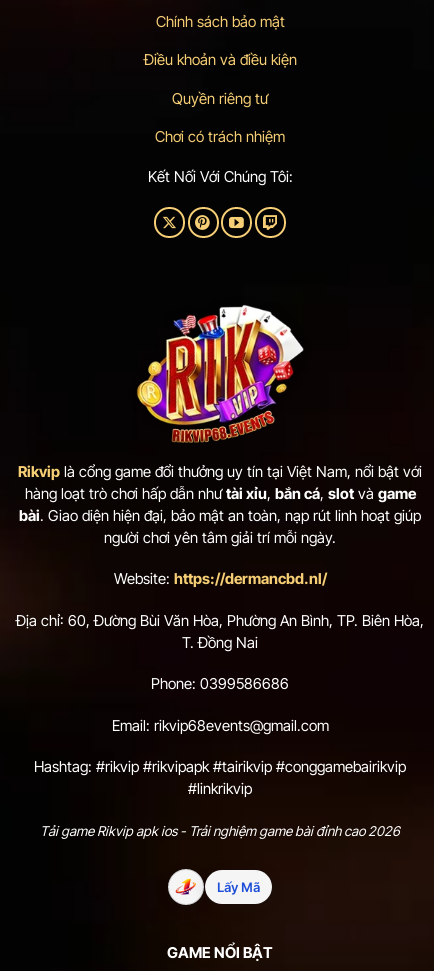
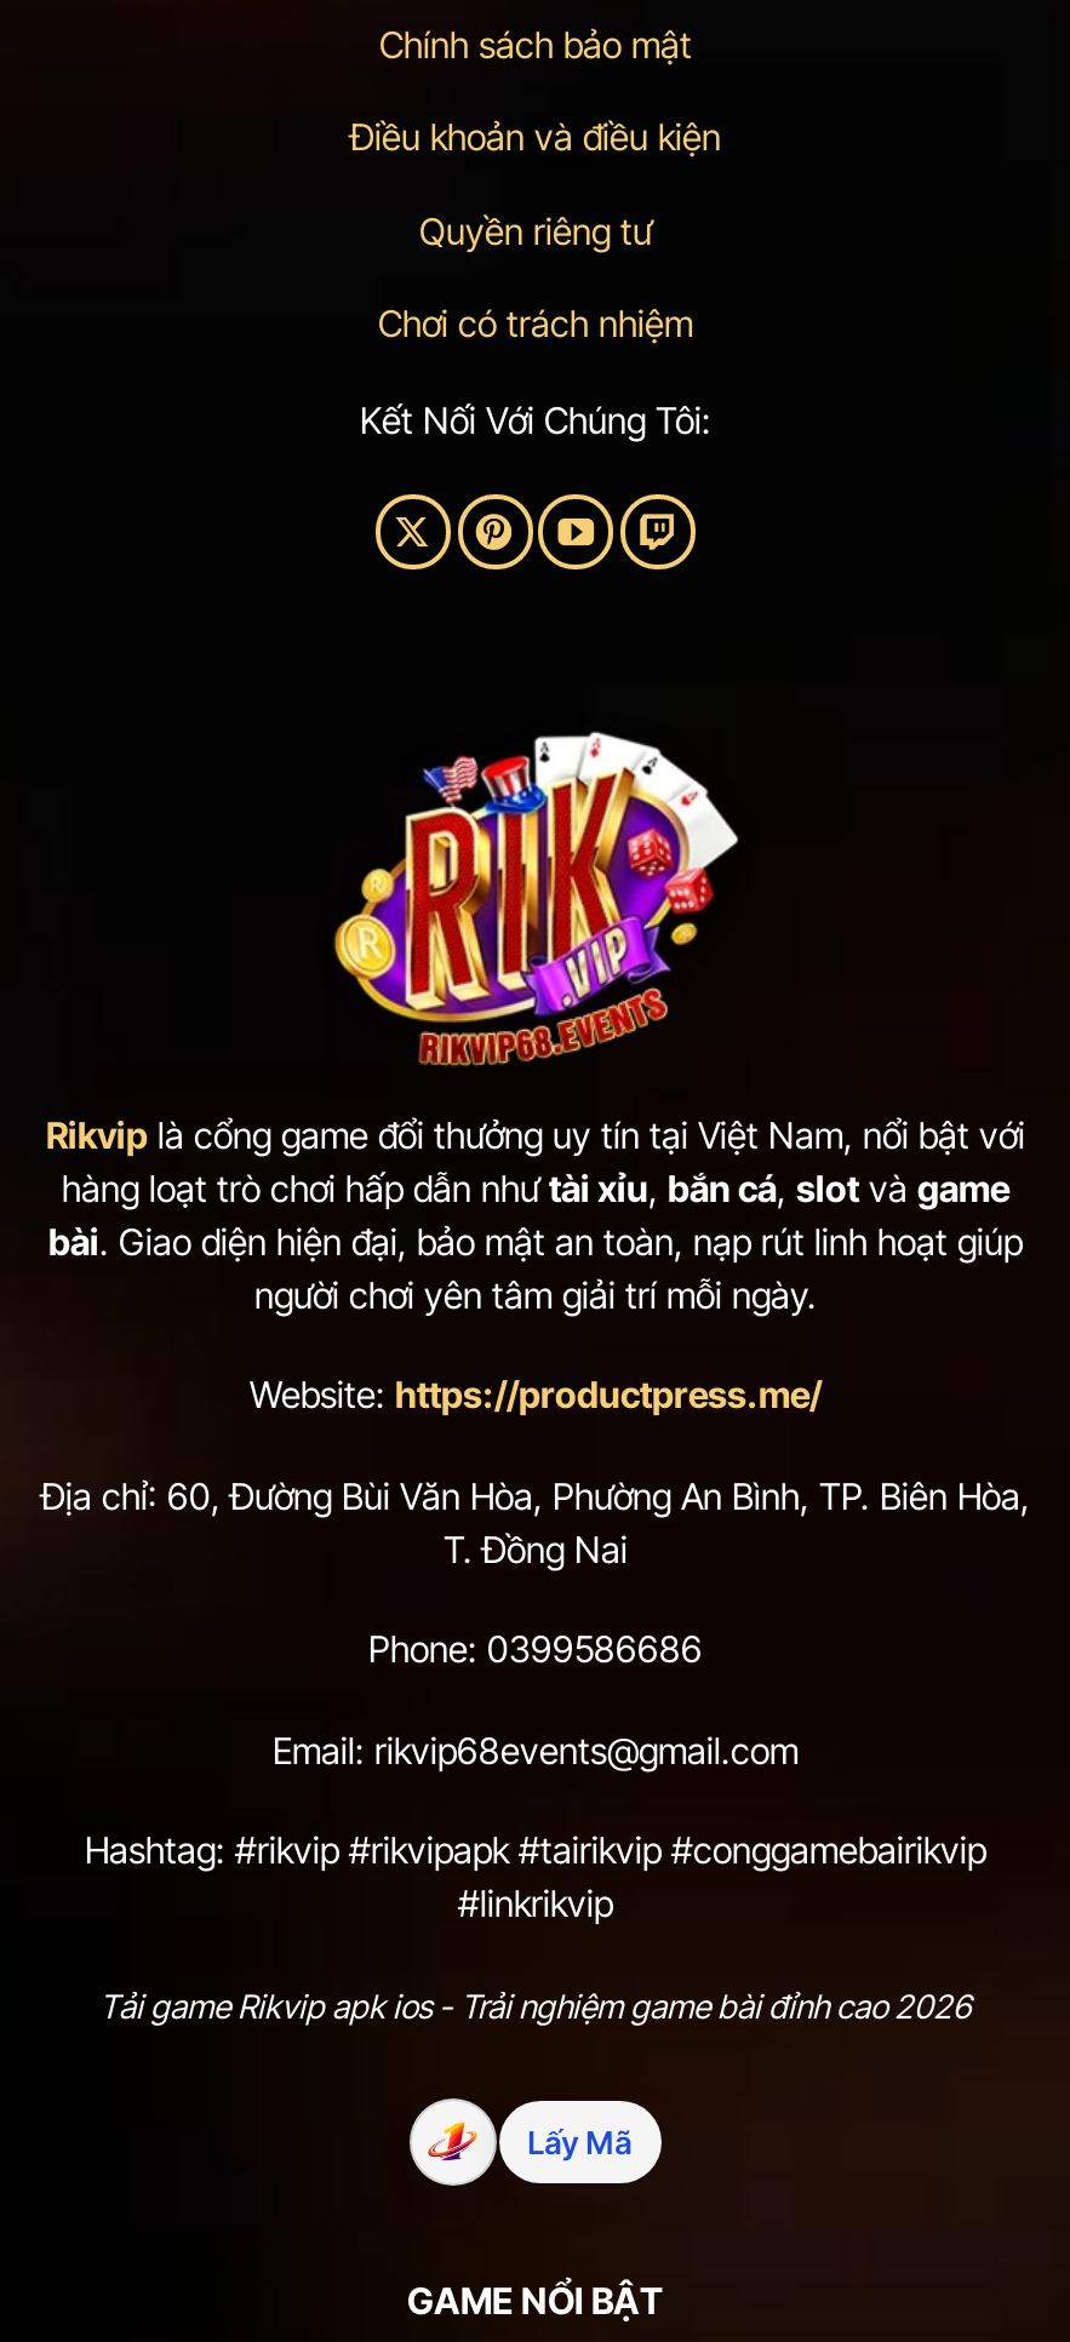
[113,569,326,588] Website: https://dermancbd.nl/ -> [250,1372,822,1418] Website: https://productpress.me/

